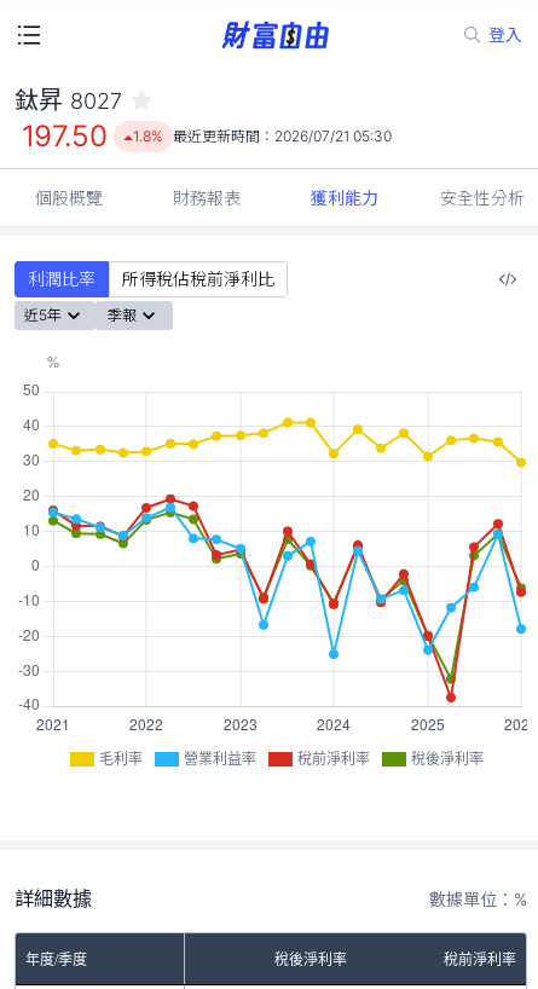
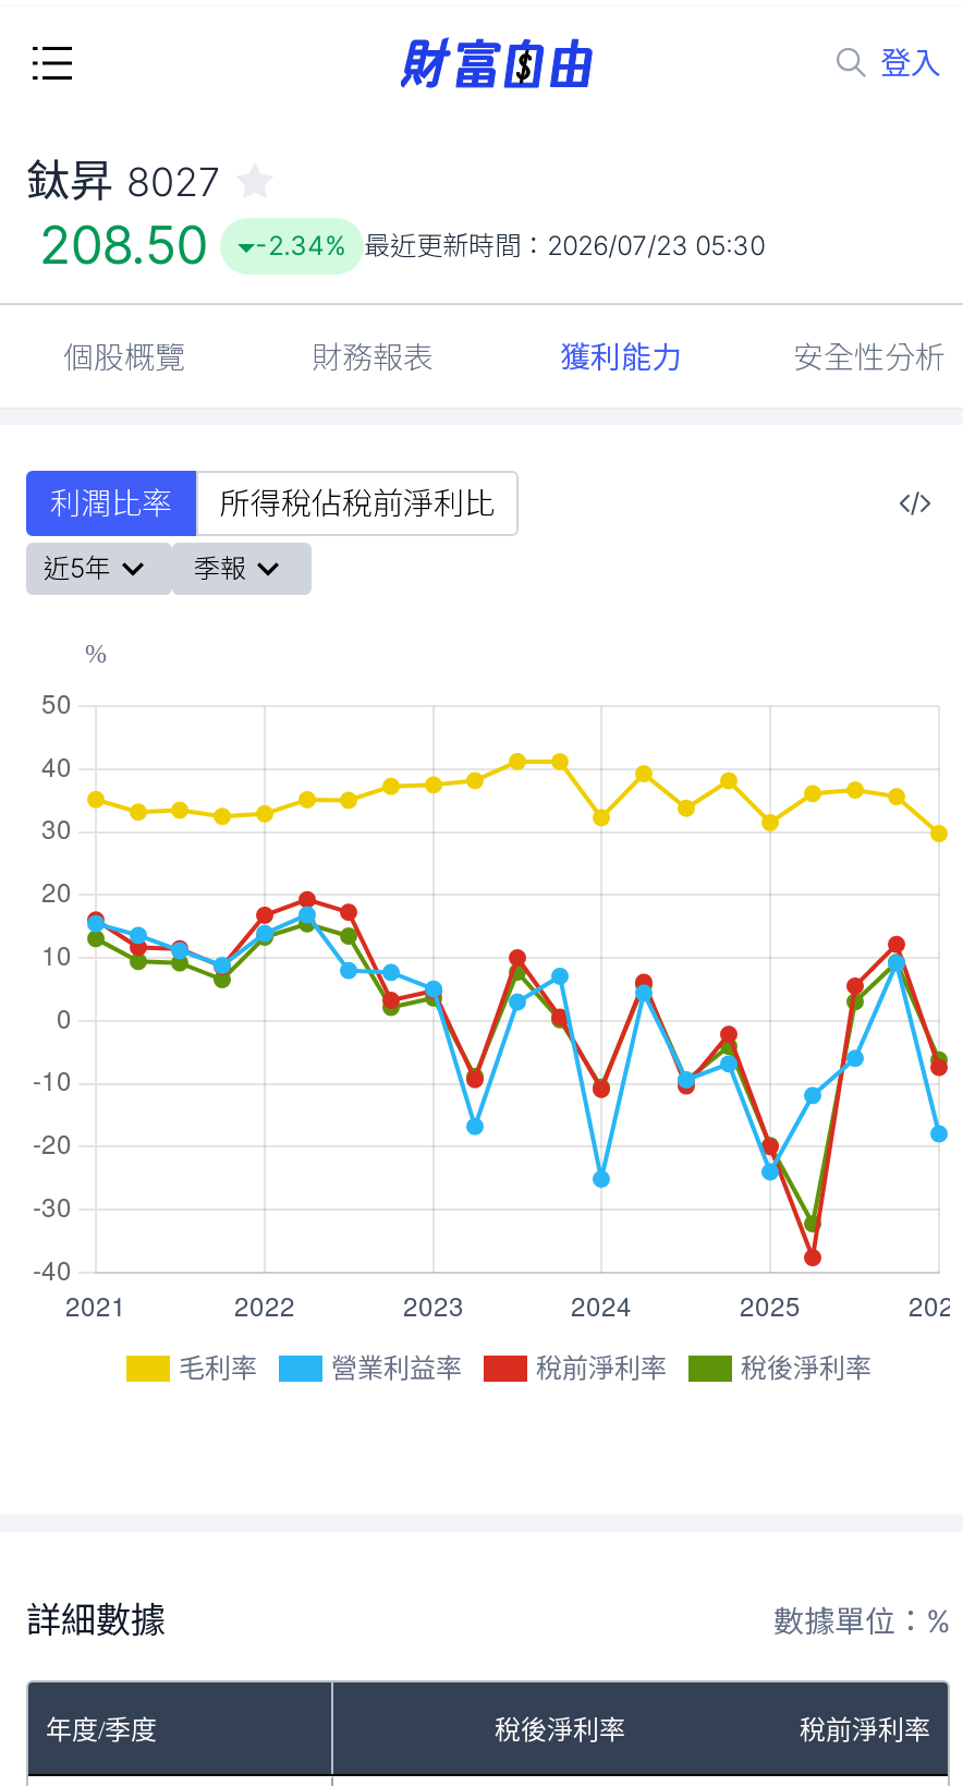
[22,118,107,154] 197.50 -> [39,214,207,277] 208.50
[133,127,392,145] 1.8% 最近更新時間：2026/07/21 05:30 -> [255,229,765,262] -2.34% 最近更新時間：2026/07/23 05:30

